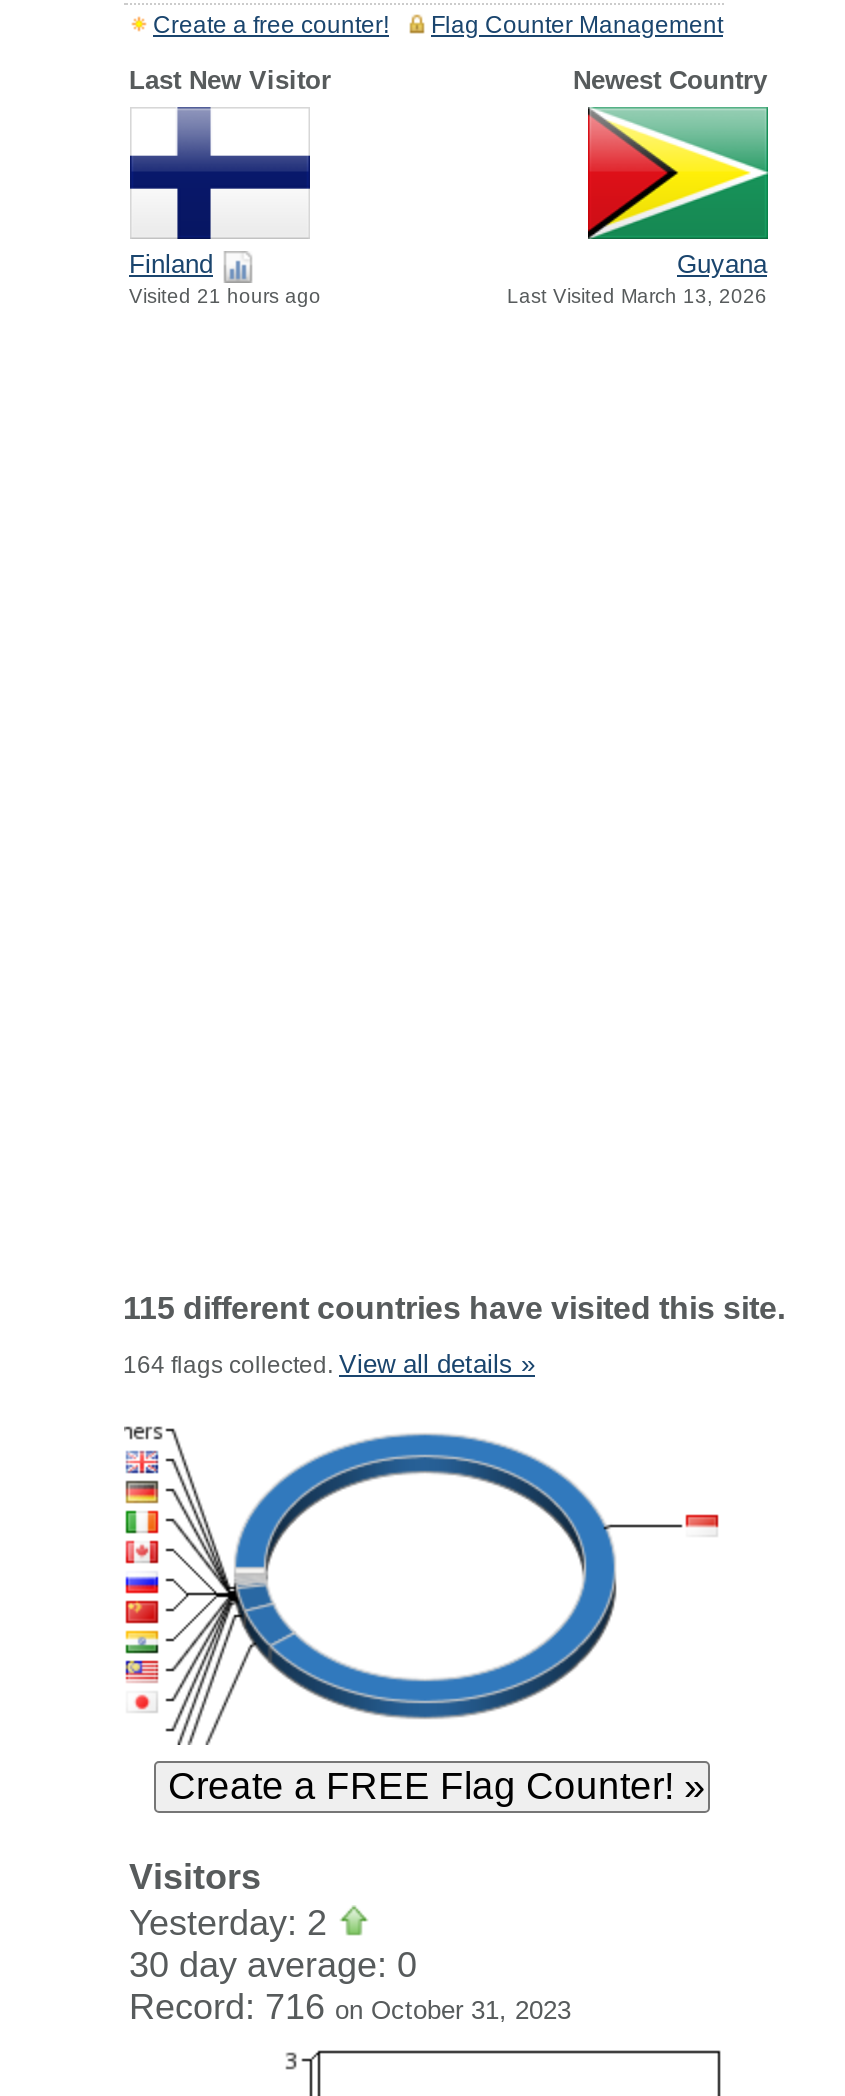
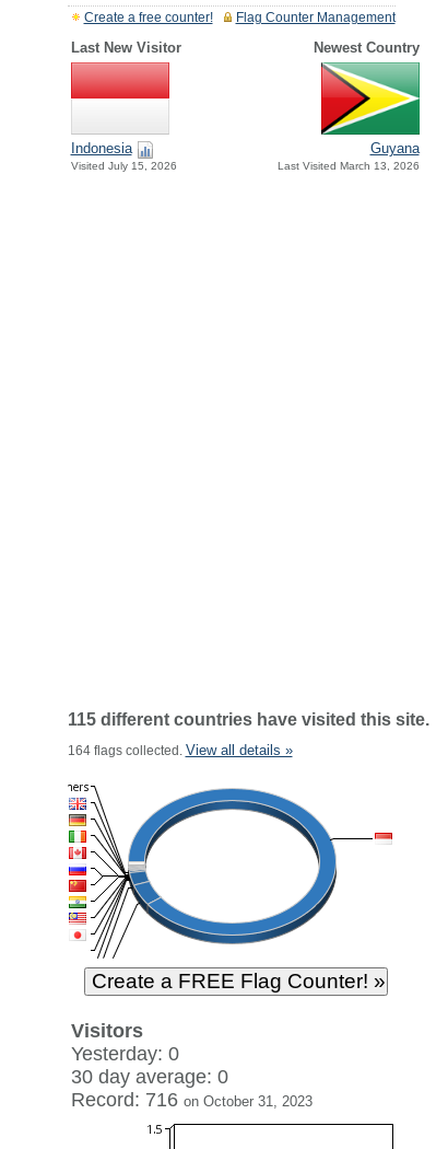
[128,105,321,308] [image] | Finland | Visited 21 hours ago -> [70,61,176,172] [image] | Indonesia | Visited July 15, 2026
[129,1903,337,1943] Yesterday: 2 -> [70,1043,179,1065] Yesterday: 0

